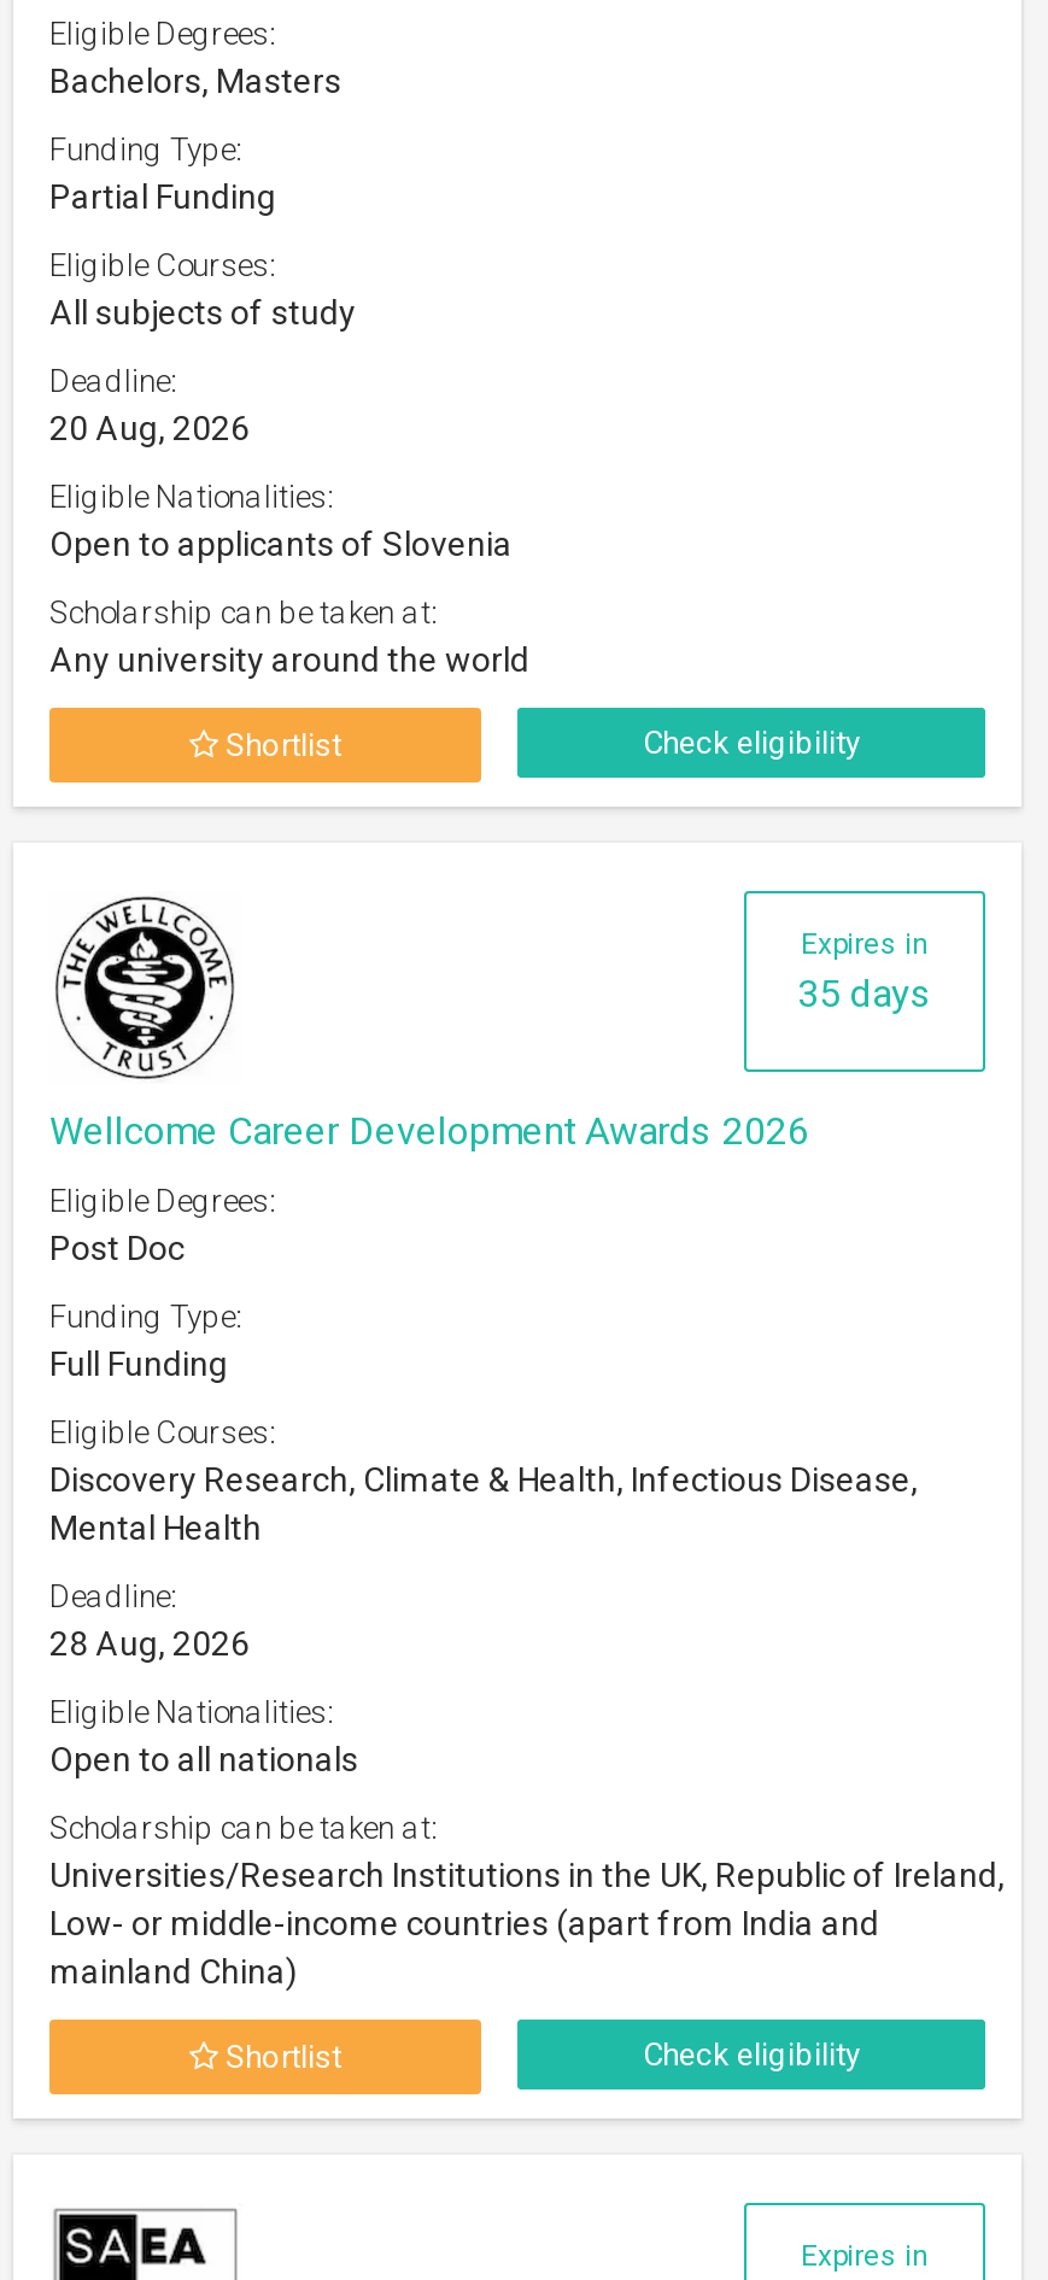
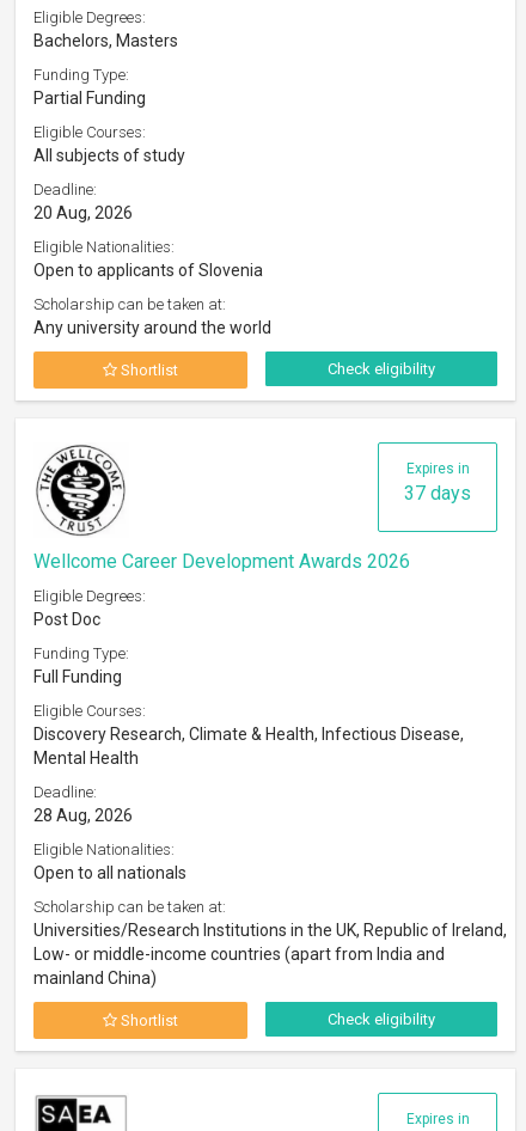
[797,971,932,1016] 35 days -> [404,482,471,505] 37 days

